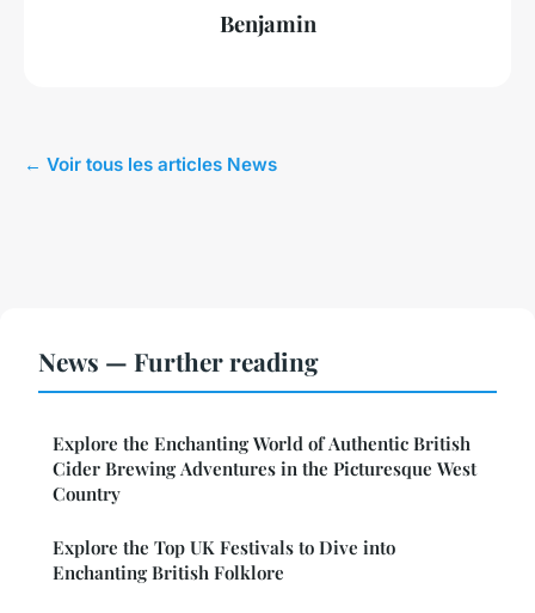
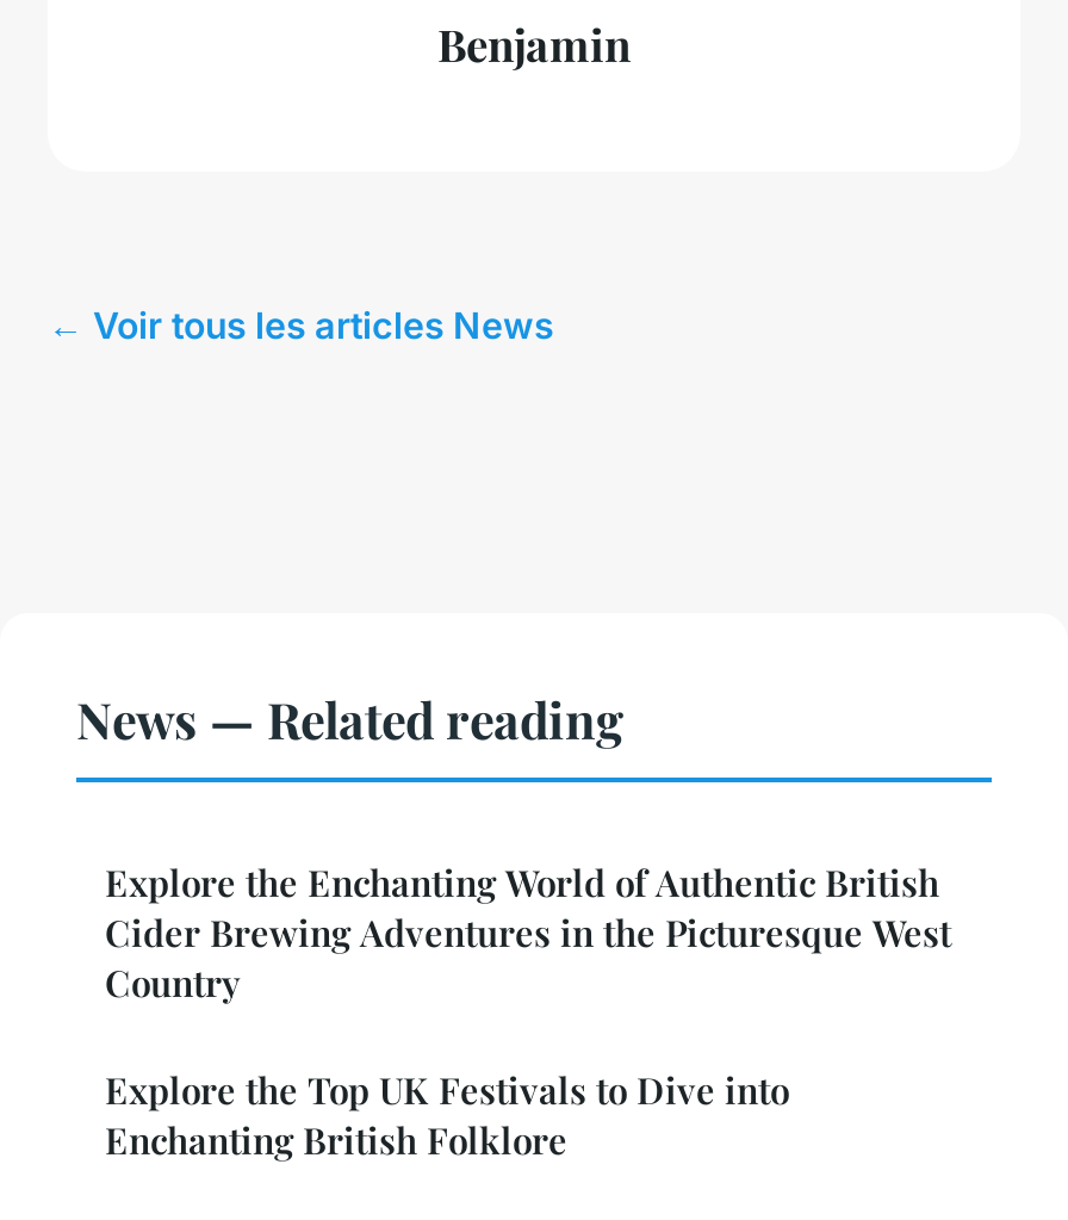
[38,344,319,378] News — Further reading -> [76,685,625,751] News — Related reading

